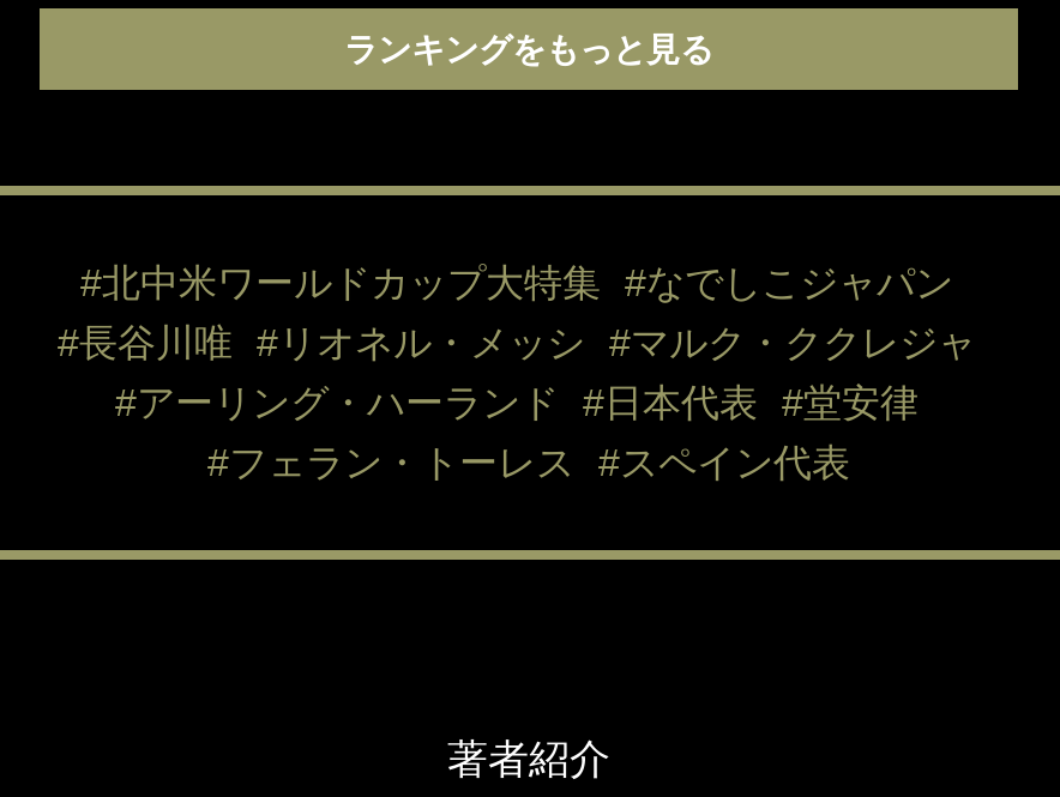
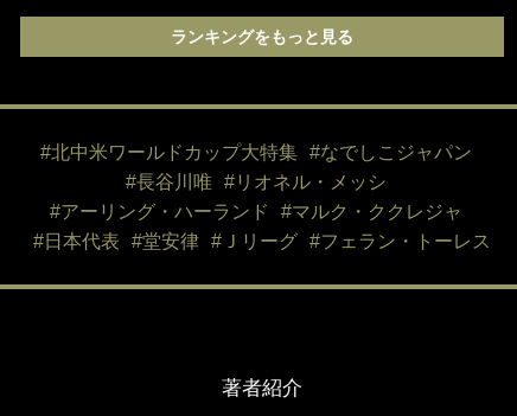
[58,322,976,362] #長谷川唯 #リオネル・メッシ #マルク・ククレジャ -> [126,172,387,192] #長谷川唯 #リオネル・メッシ
[115,382,919,422] #アーリング・ハーランド #日本代表 #堂安律 -> [50,202,462,222] #アーリング・ハーランド #マルク・ククレジャ
[207,442,850,482] #フェラン・トーレス #スペイン代表 -> [33,231,491,251] #日本代表 #堂安律 #Ｊリーグ #フェラン・トーレス

